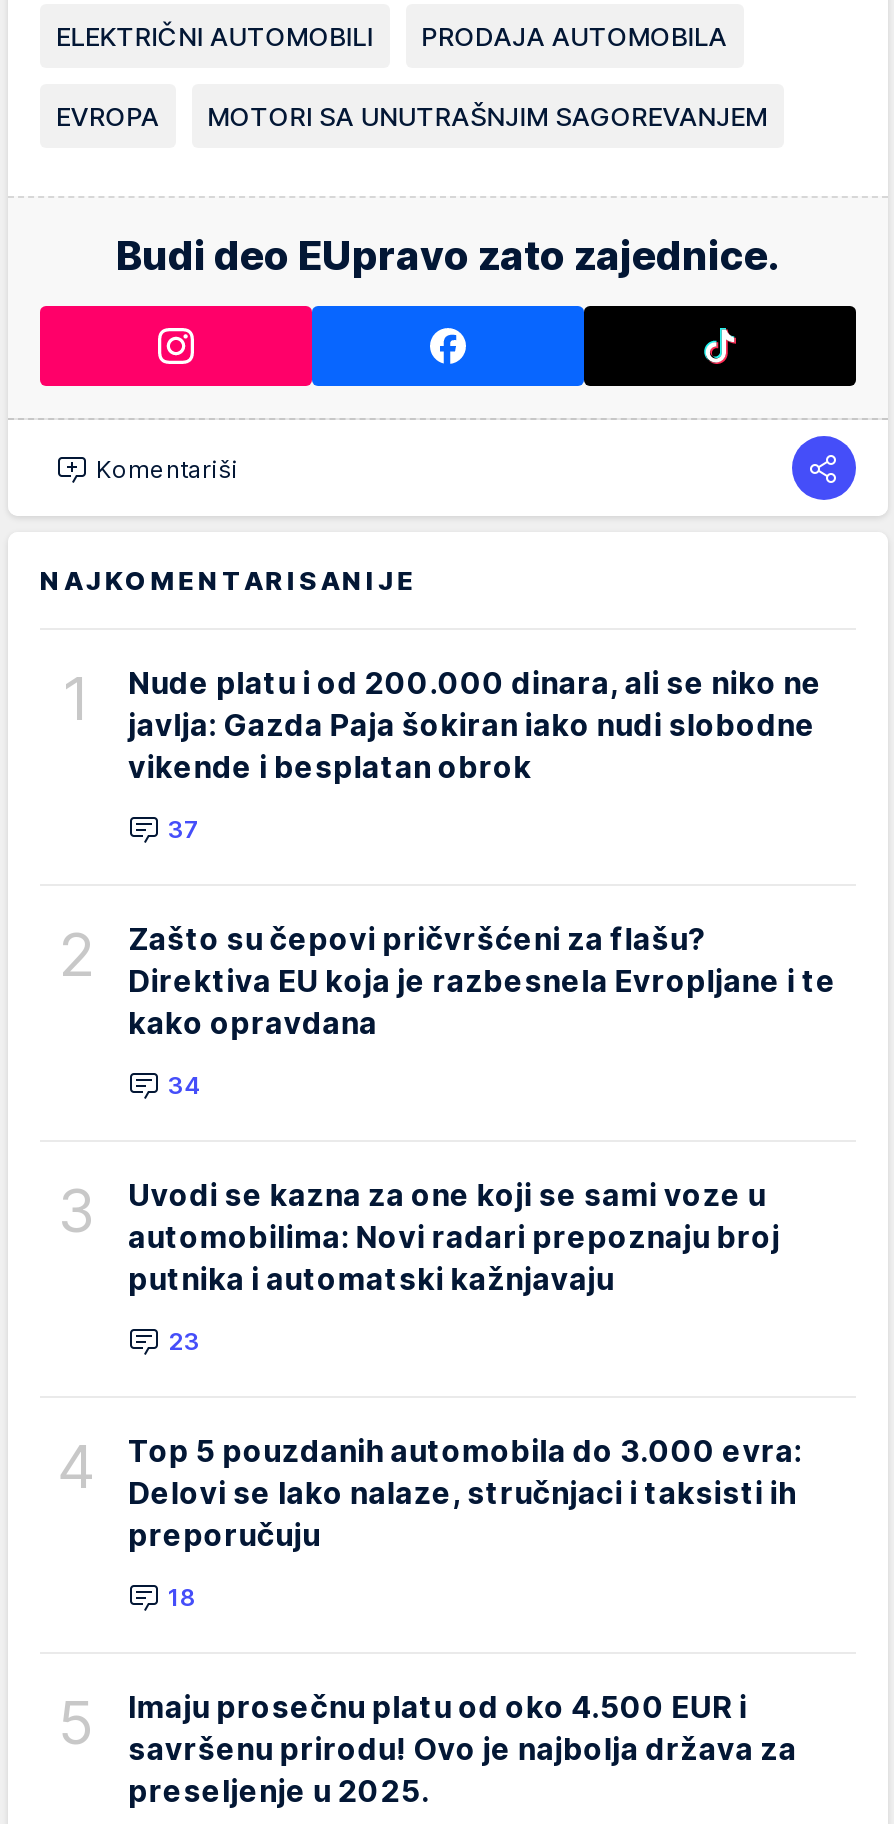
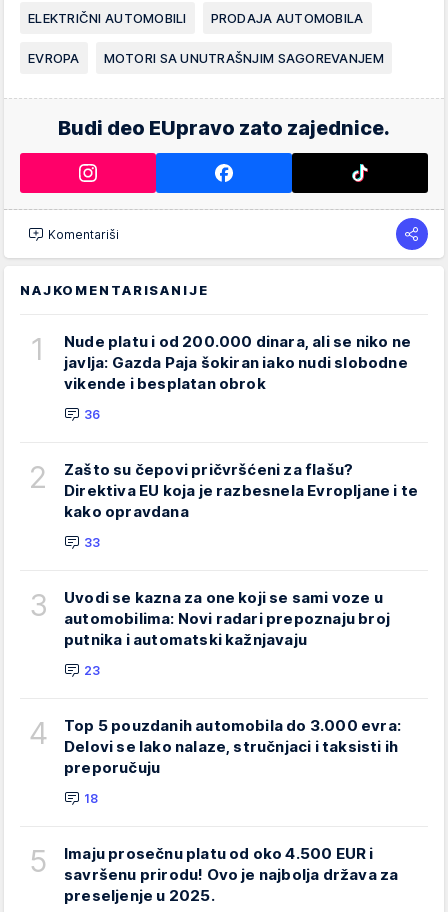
[168,813,200,843] 37 -> [84,406,100,421] 36
[168,1069,200,1099] 34 -> [84,534,100,549] 33

